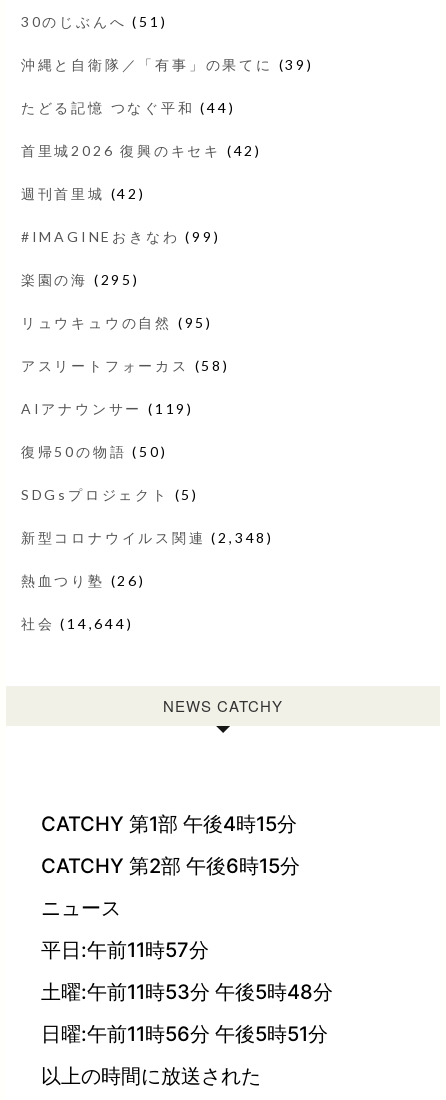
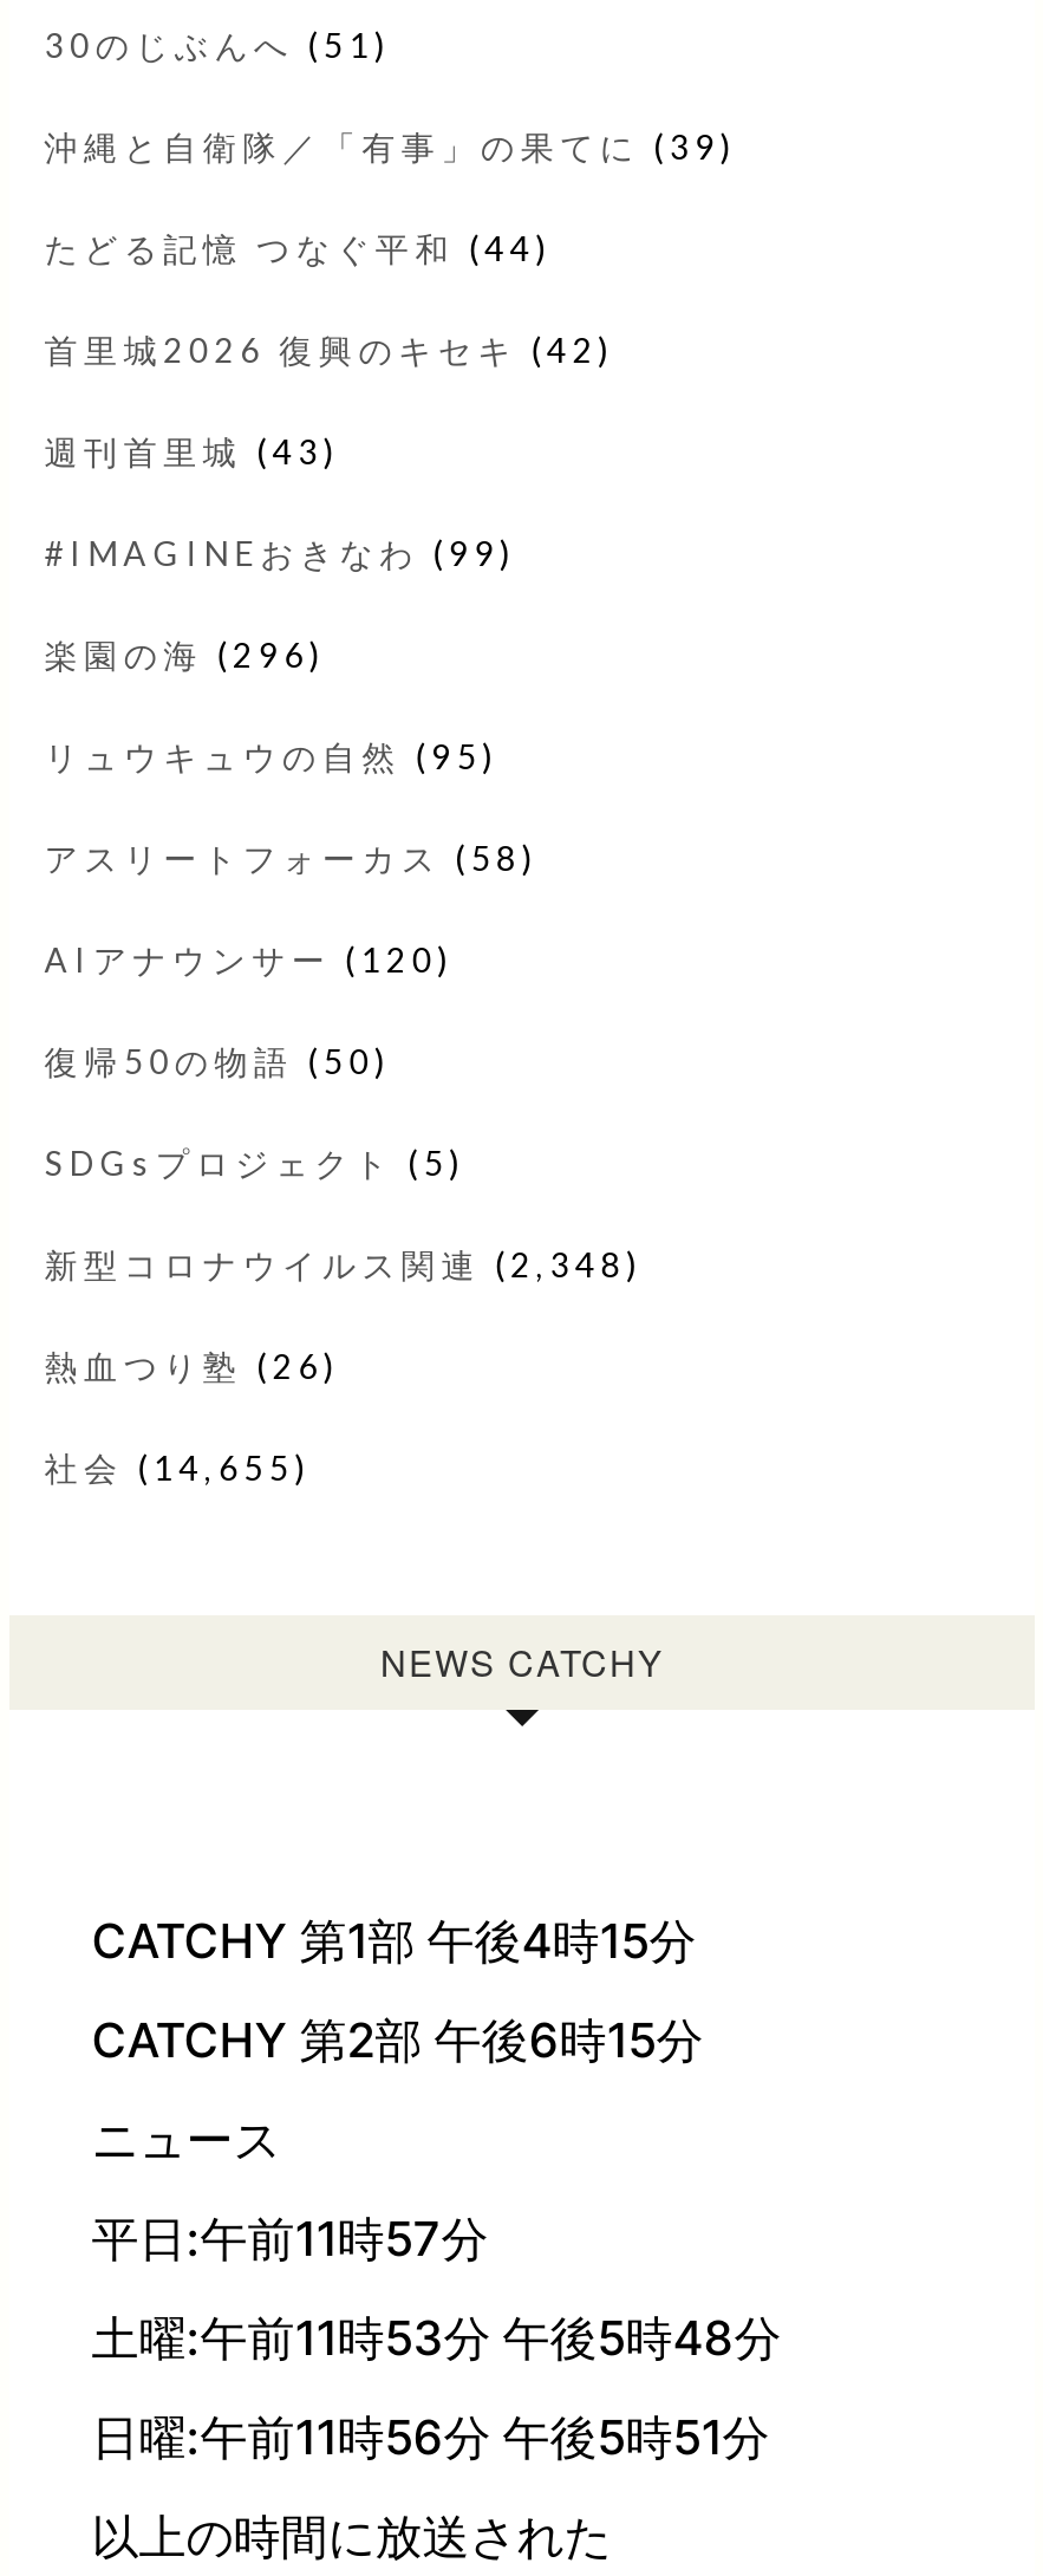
[21,185,146,202] 週刊首里城(42) -> [44,432,339,472] 週刊首里城(43)
[21,271,140,288] 楽園の海(295) -> [44,635,325,675] 楽園の海(296)
[21,400,194,417] AIアナウンサー(119) -> [44,940,453,980] AIアナウンサー(120)
[21,615,133,632] 社会(14,644) -> [44,1448,311,1488] 社会(14,655)

